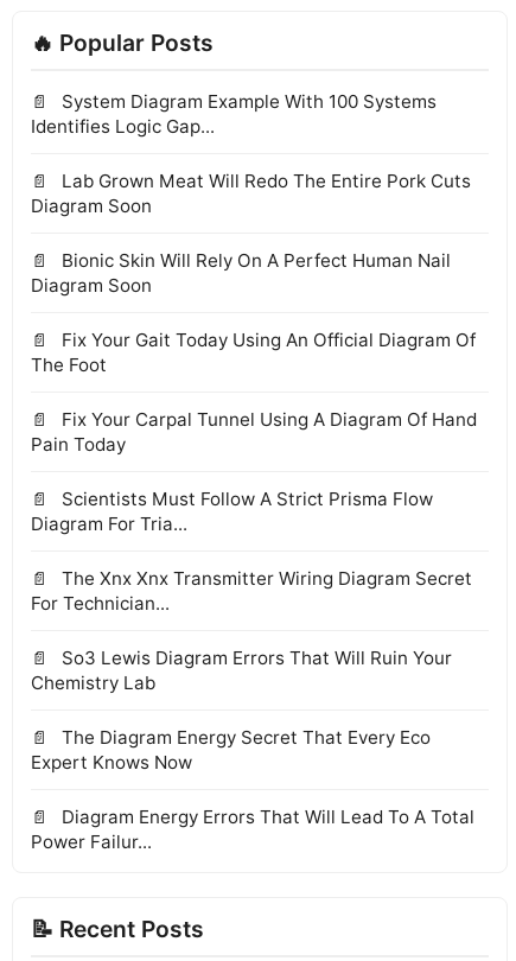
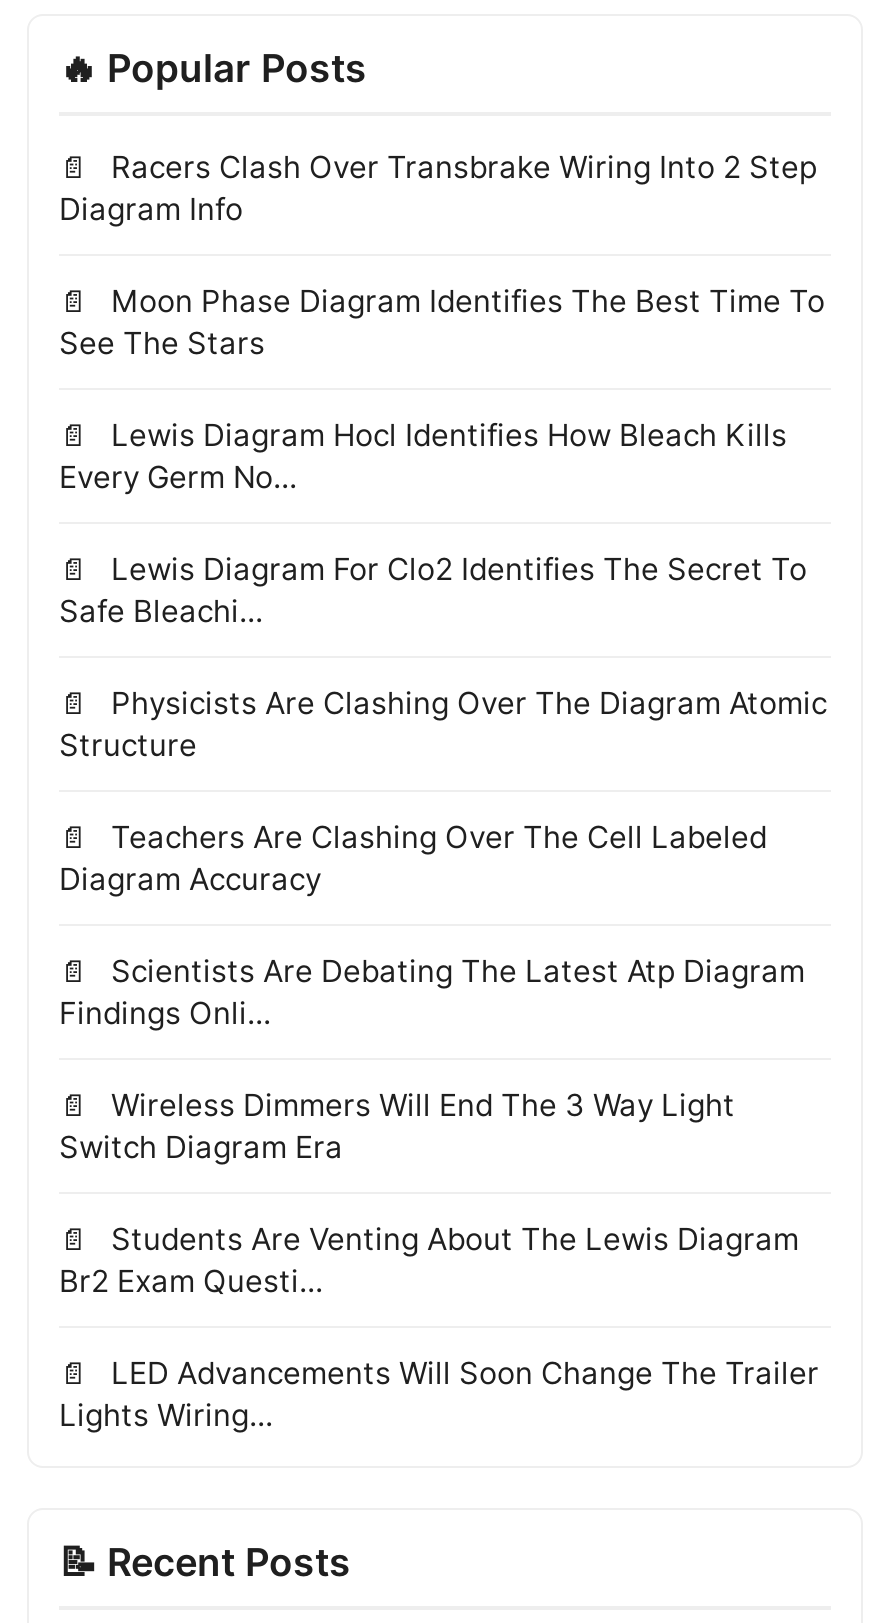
[31,90,437,137] System Diagram Example With 100 Systems | Identifies Logic Gap... -> [59,148,817,228] Racers Clash Over Transbrake Wiring Into 2 Step | Diagram Info
[31,169,471,217] Lab Grown Meat Will Redo The Entire Pork Cuts | Diagram Soon -> [59,282,825,362] Moon Phase Diagram Identifies The Best Time To | See The Stars
[31,249,451,296] Bionic Skin Will Rely On A Perfect Human Nail | Diagram Soon -> [59,416,787,496] Lewis Diagram Hocl Identifies How Bleach Kills | Every Germ No...
[31,328,476,376] Fix Your Gait Today Using An Official Diagram Of | The Foot -> [59,550,807,630] Lewis Diagram For Clo2 Identifies The Secret To | Safe Bleachi...
[31,408,477,455] Fix Your Carpal Tunnel Using A Diagram Of Hand | Pain Today -> [59,684,827,764] Physicists Are Clashing Over The Diagram Atomic | Structure
[31,487,433,535] Scientists Must Follow A Strict Prisma Flow | Diagram For Tria... -> [59,818,767,898] Teachers Are Clashing Over The Cell Labeled | Diagram Accuracy
[31,567,472,614] The Xnx Xnx Transmitter Wiring Diagram Secret | For Technician... -> [59,952,805,1032] Scientists Are Debating The Latest Atp Diagram | Findings Onli...
[31,646,452,694] So3 Lewis Diagram Errors That Will Ruin Your | Chemistry Lab -> [59,1086,735,1166] Wireless Dimmers Will End The 3 Way Light | Switch Diagram Era
[31,726,431,773] The Diagram Energy Secret That Every Eco | Expert Knows Now -> [59,1220,799,1300] Students Are Venting About The Lewis Diagram | Br2 Exam Questi...
[31,805,474,853] Diagram Energy Errors That Will Lead To A Total | Power Failur... -> [59,1354,819,1434] LED Advancements Will Soon Change The Trailer | Lights Wiring...

